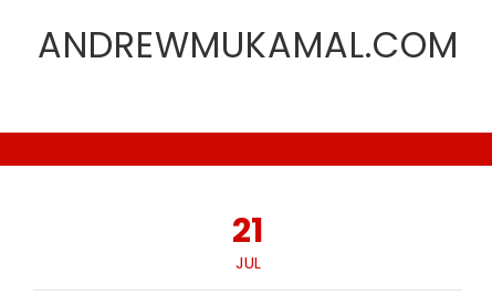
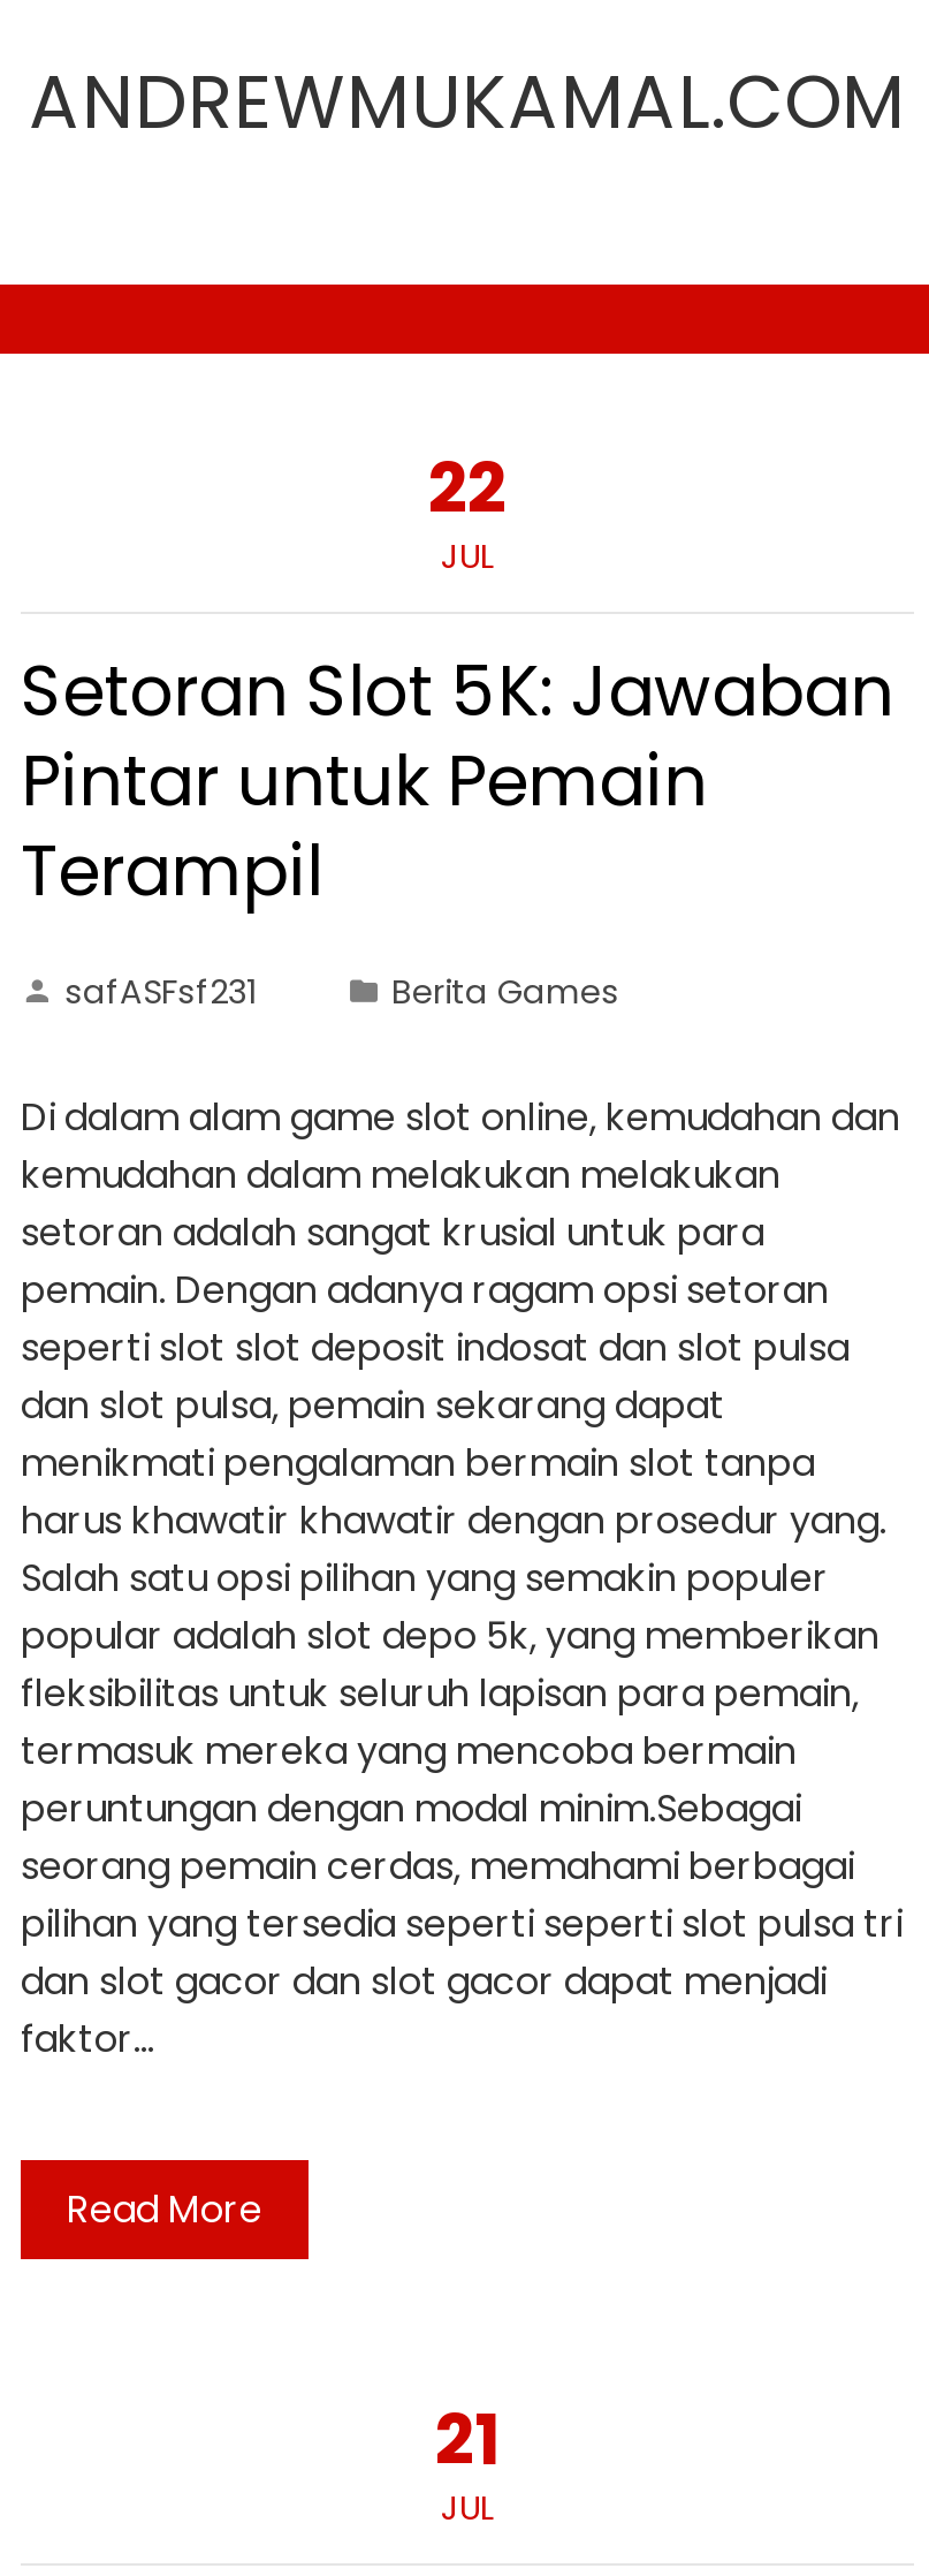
none -> [21,441,903,2236] 22 | JUL | Setoran Slot 5K: Jawaban | Pintar untuk Pemain | Terampil | safASFsf231 | Berita Games | Di dalam alam game slot online, kemudahan dan | kemudahan dalam melakukan melakukan | setoran adalah sangat krusial untuk para | pemain. Dengan adanya ragam opsi setoran | seperti slot slot deposit indosat dan slot pulsa | dan slot pulsa, pemain sekarang dapat | menikmati pengalaman bermain slot tanpa | harus khawatir khawatir dengan prosedur yang. | Salah satu opsi pilihan yang semakin populer | popular adalah slot depo 5k, yang memberikan | fleksibilitas untuk seluruh lapisan para pemain, | termasuk mereka yang mencoba bermain | peruntungan dengan modal minim.Sebagai | seorang pemain cerdas, memahami berbagai | pilihan yang tersedia seperti seperti slot pulsa tri | dan slot gacor dan slot gacor dapat menjadi | faktor… | Read More

